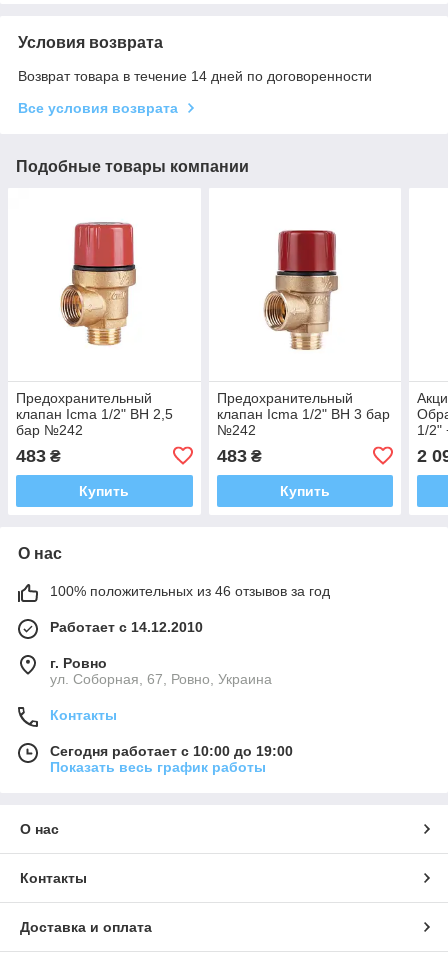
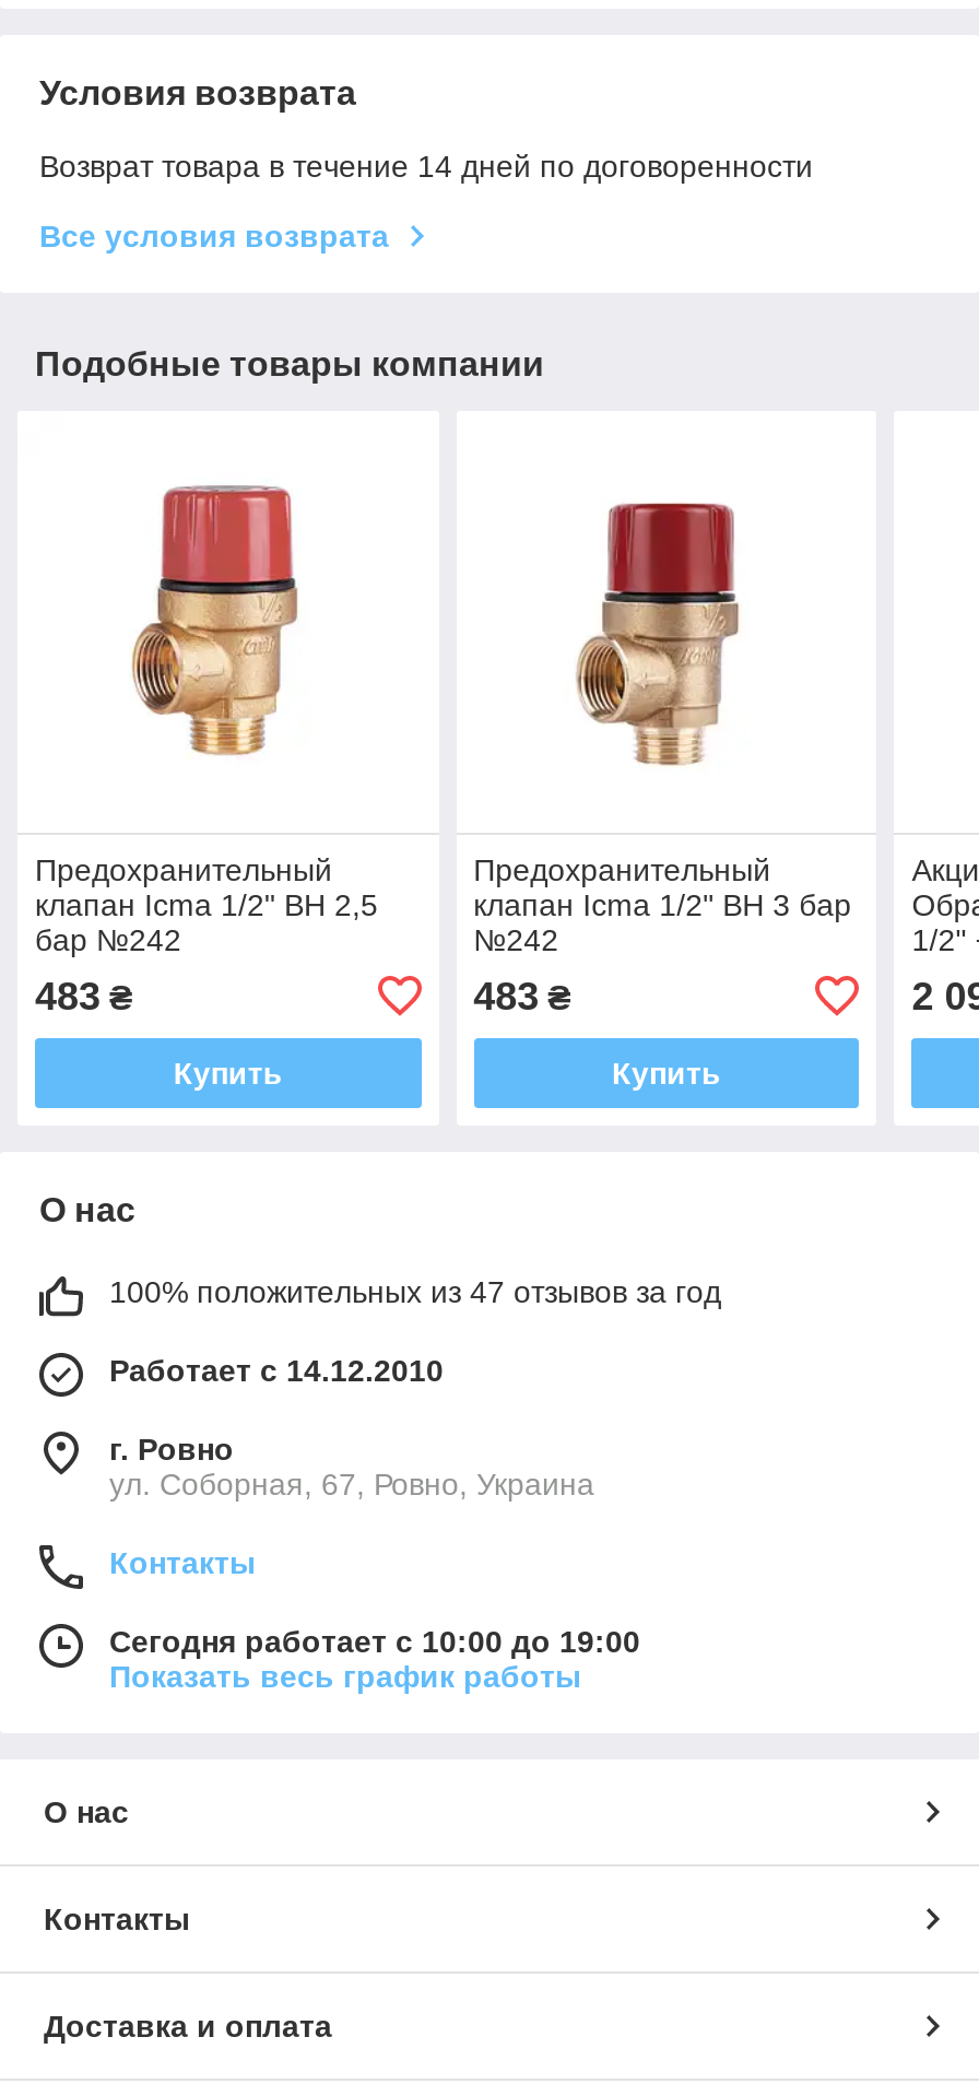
[50,583,330,599] 100% положительных из 46 отзывов за год -> [109,1274,721,1309] 100% положительных из 47 отзывов за год

